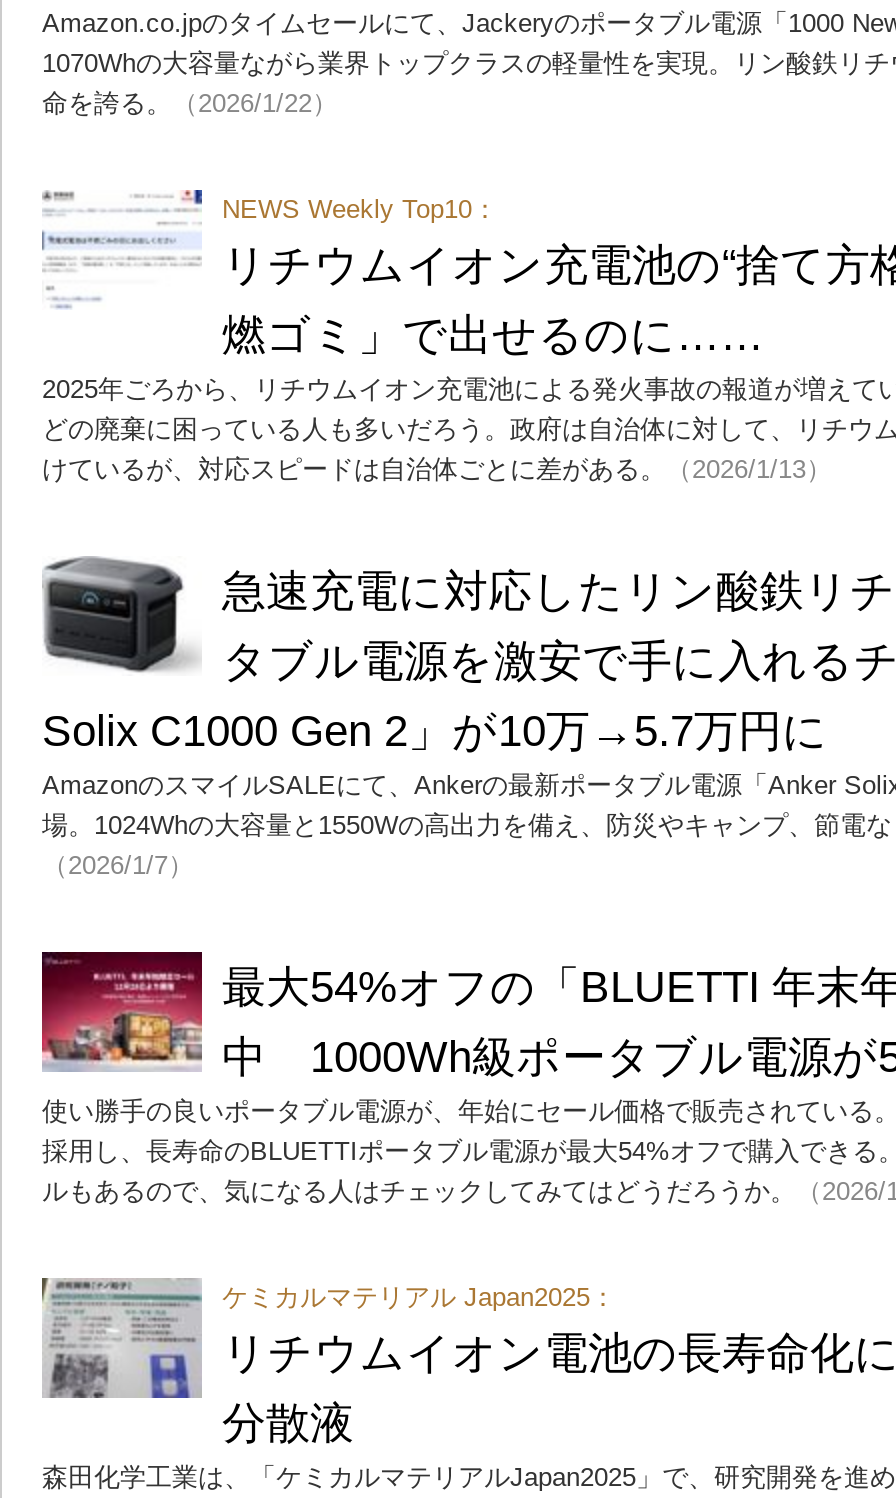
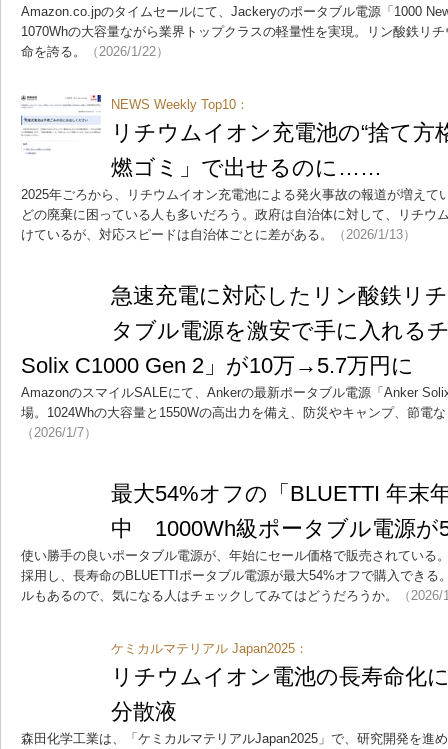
[42,556,200,674] [image] -> none
[40,950,204,1074] [image] -> none
[40,1276,204,1400] [image] -> none

